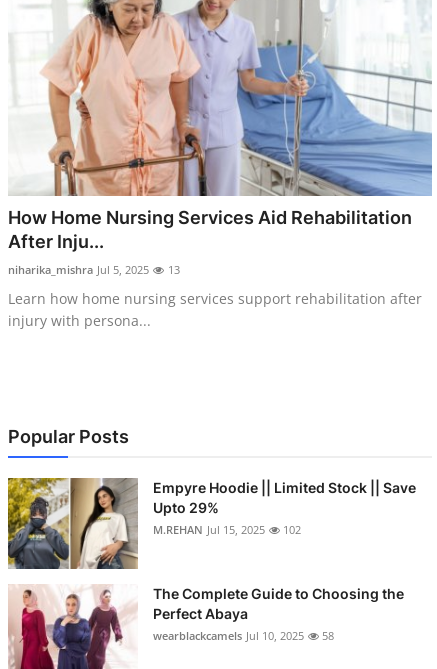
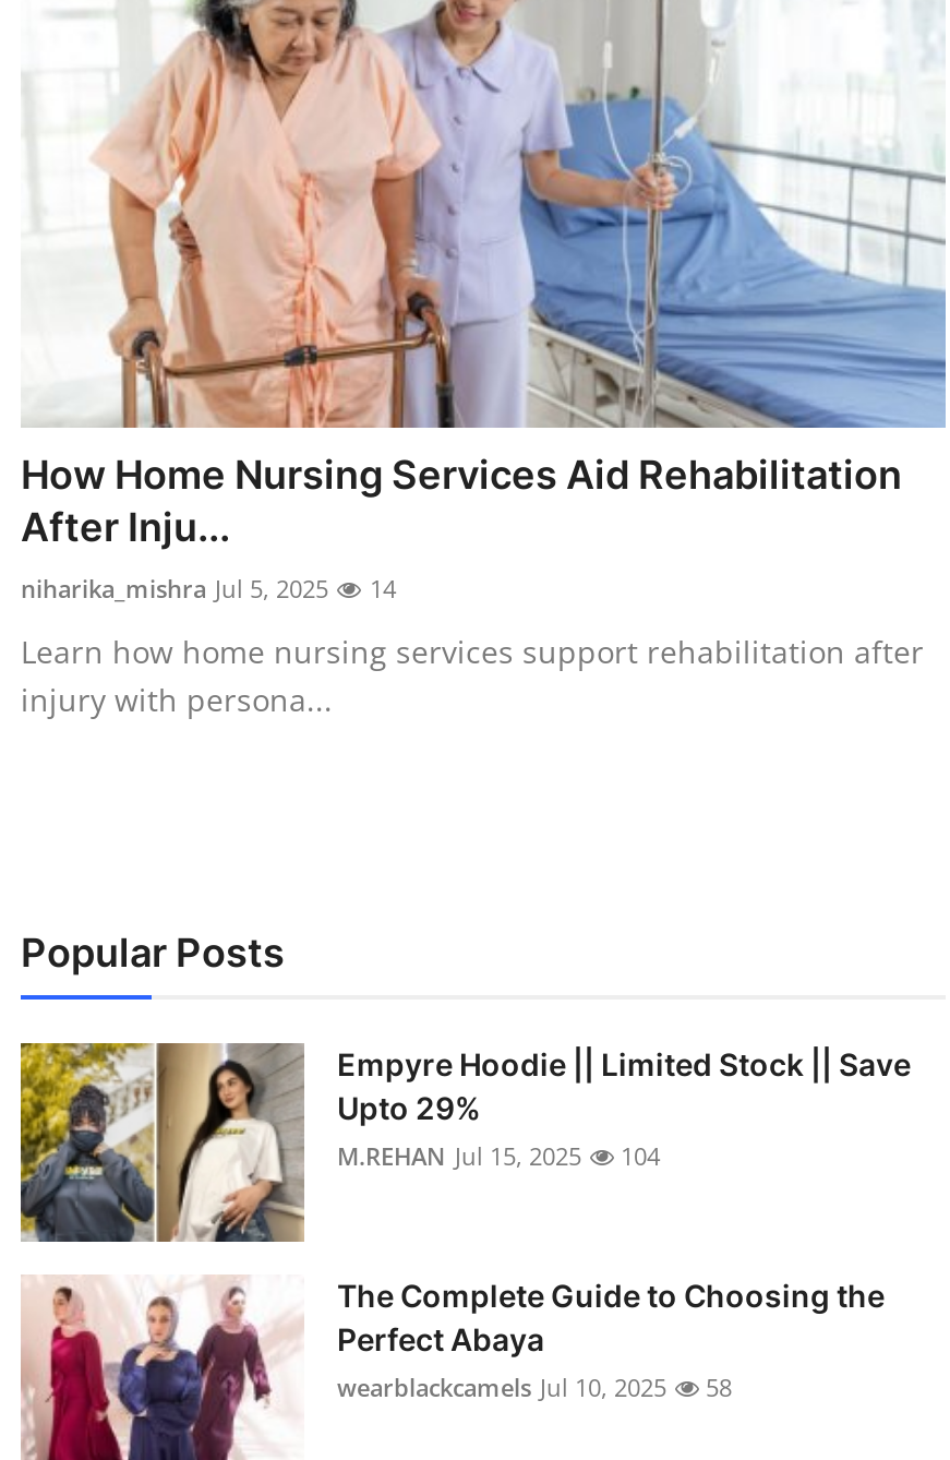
[165,262,180,277] 13 -> [363,572,396,604] 14
[153,522,301,537] M.REHAN Jul 15, 2025 102 -> [337,1139,660,1172] M.REHAN Jul 15, 2025 104

